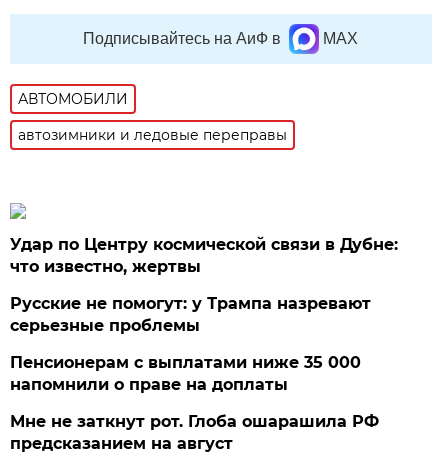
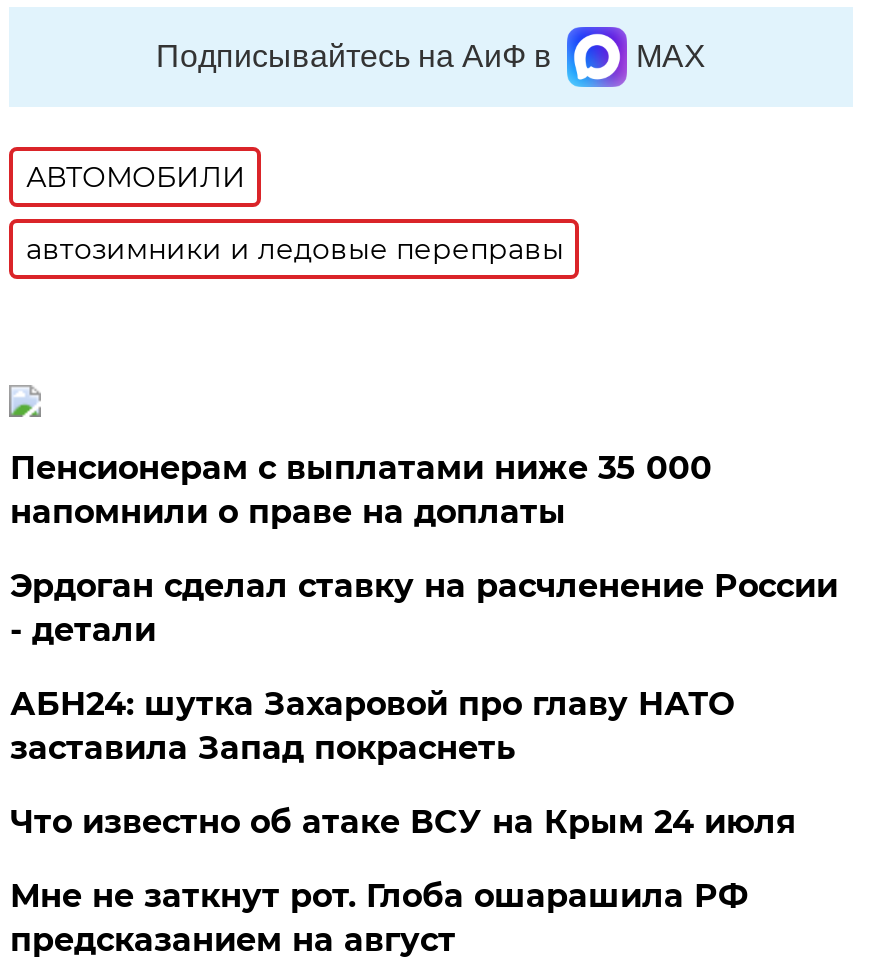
[10,235,398,335] Удар по Центру космической связи в Дубне: | что известно, жертвы | Русские не помогут: у Трампа назревают | серьезные проблемы -> none
moved [10,353,361,394] -> [10,449,712,531]: Пенсионерам с выплатами ниже 35 000 | напомнили о праве на доплаты
none -> [10,567,838,841] Эрдоган сделал ставку на расчленение России | - детали | АБН24: шутка Захаровой про главу НАТО | заставила Запад покраснеть | Что известно об атаке ВСУ на Крым 24 июля

